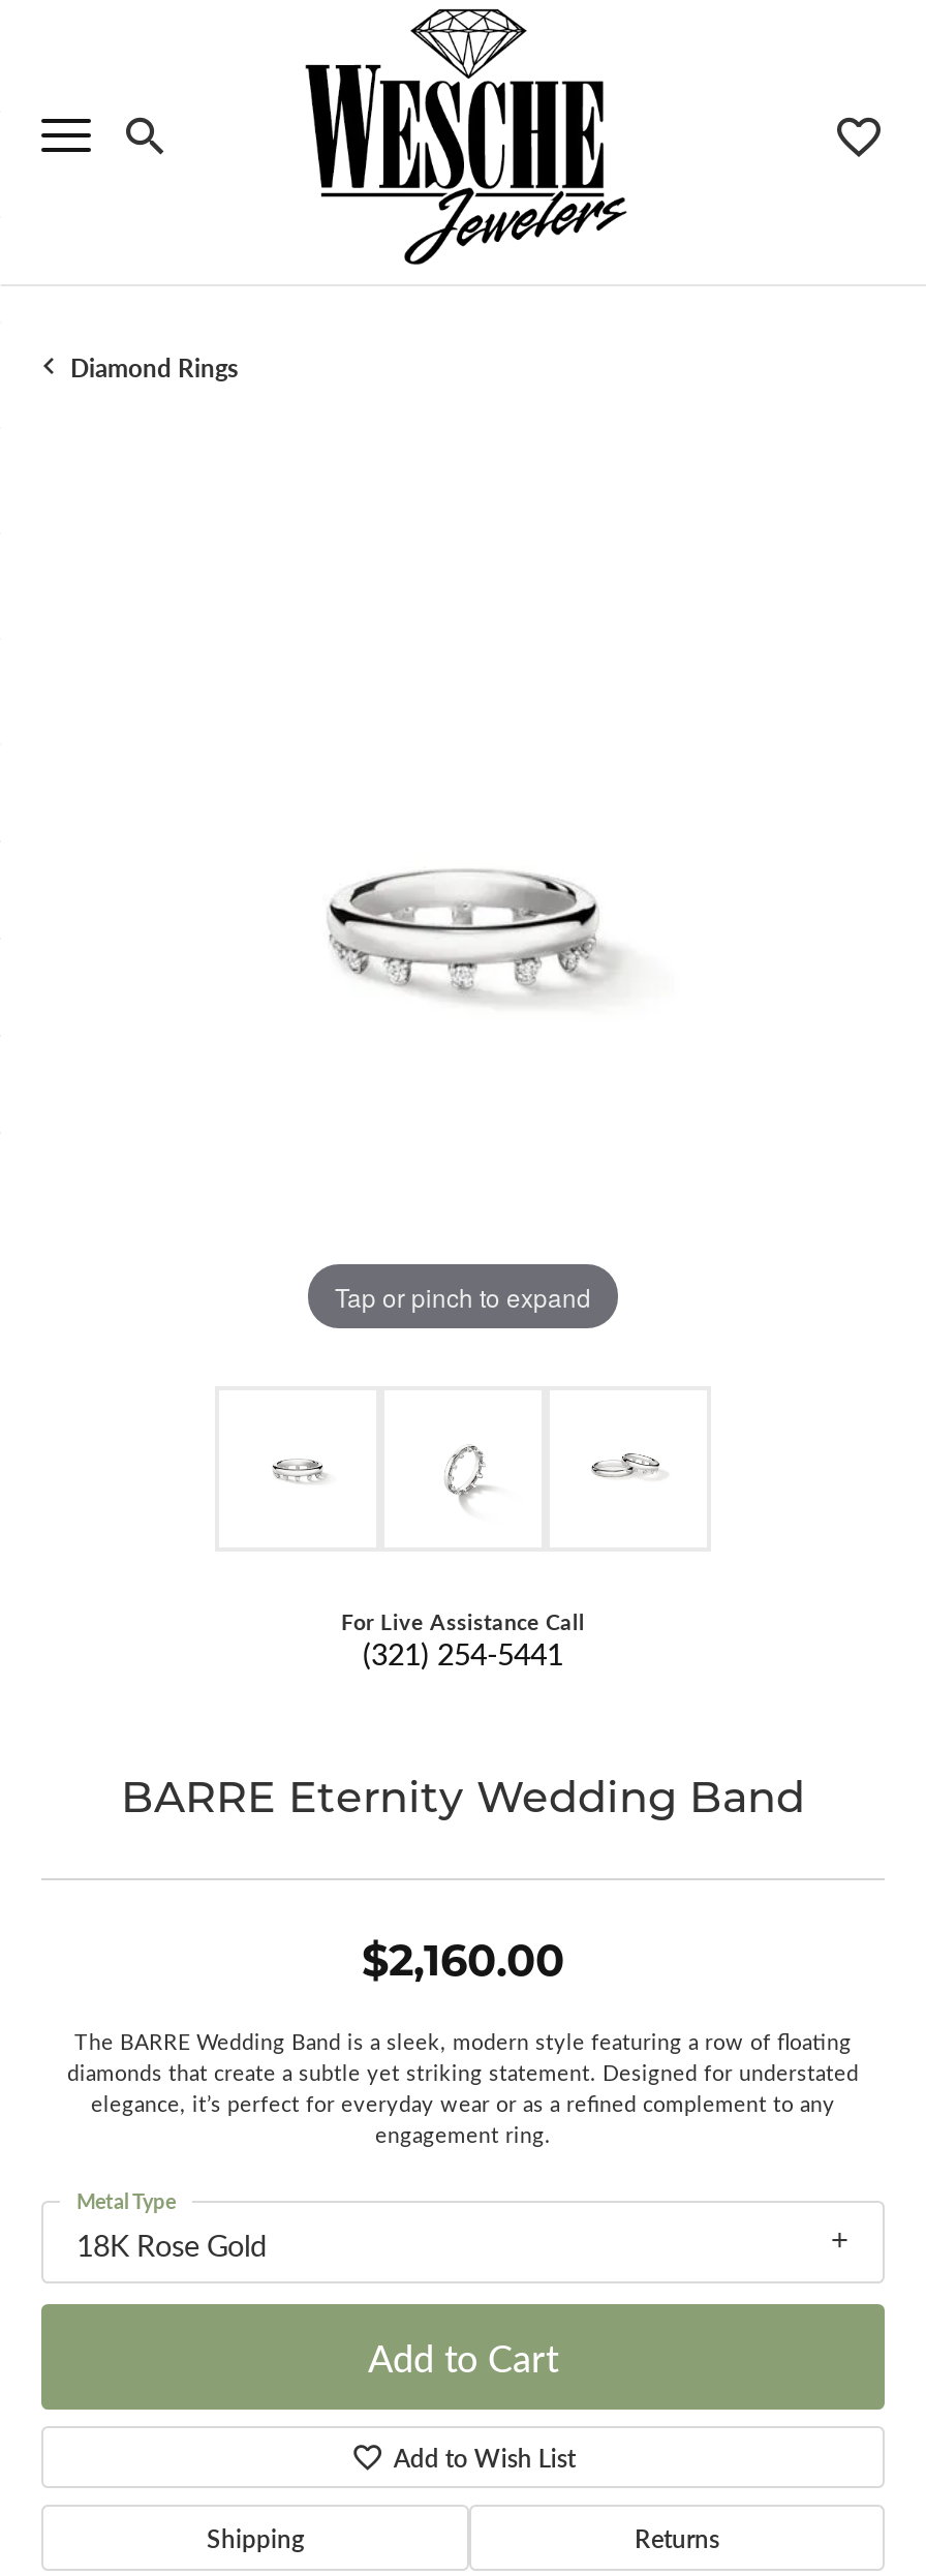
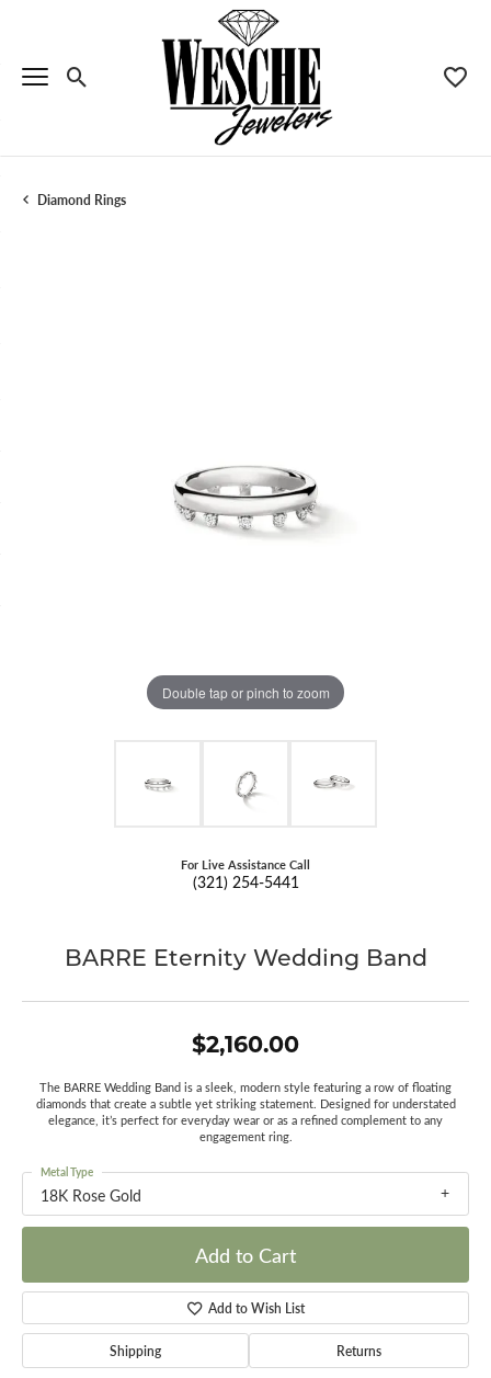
[335,1278,591,1313] Tap or pinch to expand -> [162,683,329,701] Double tap or pinch to zoom

